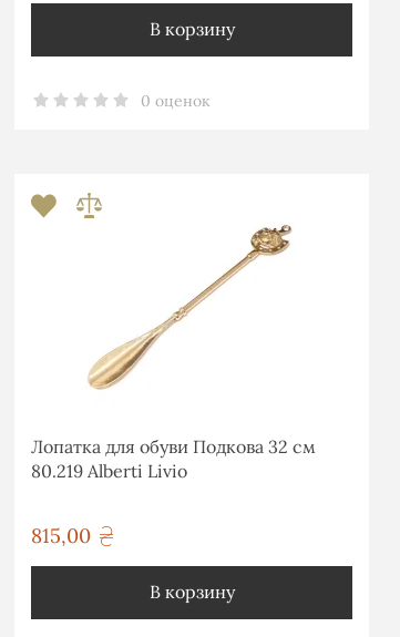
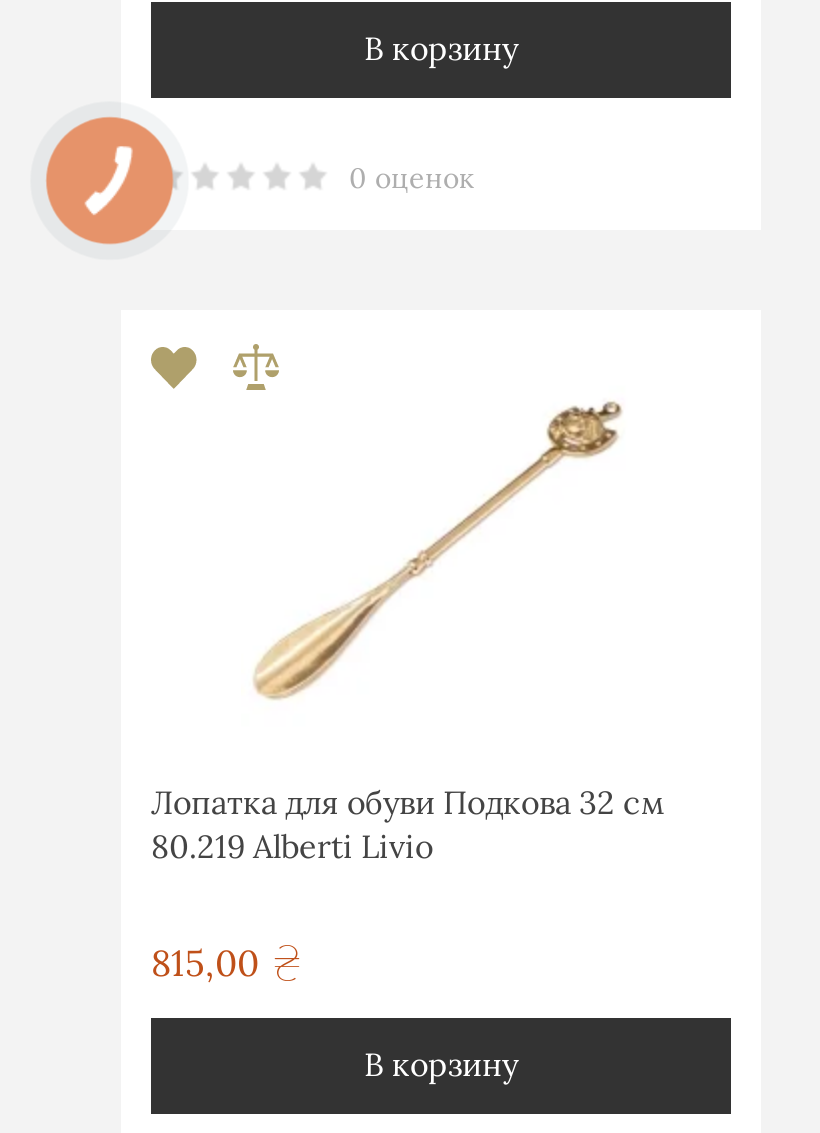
none -> [43,114,175,246] [image]

